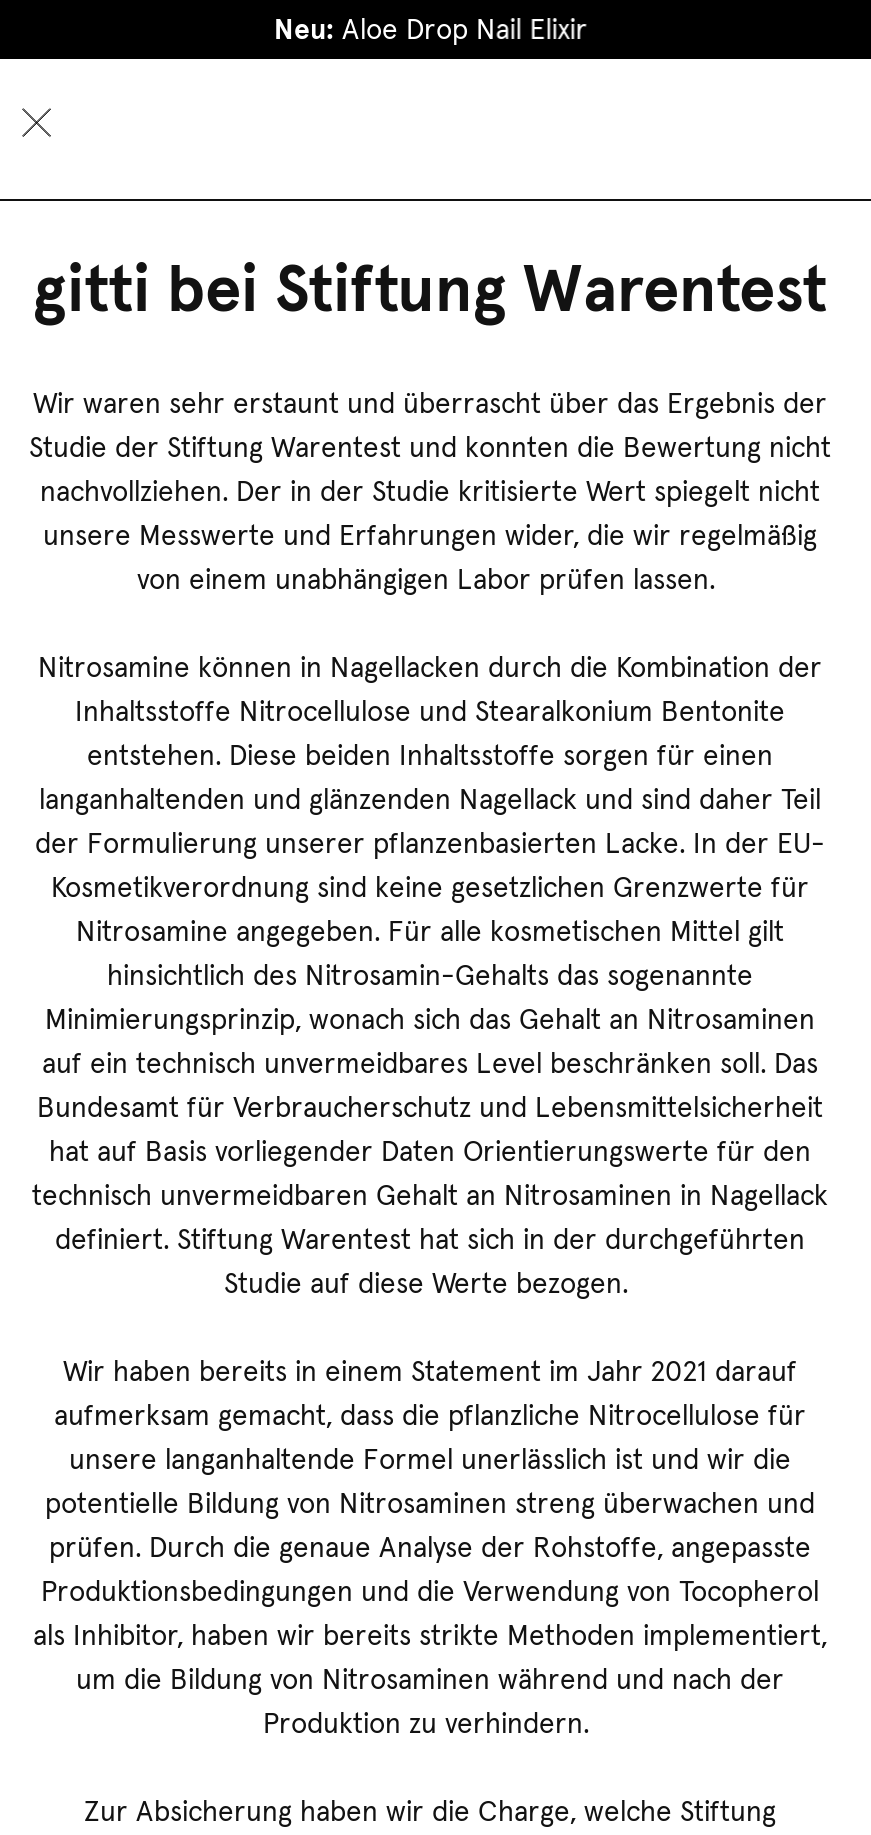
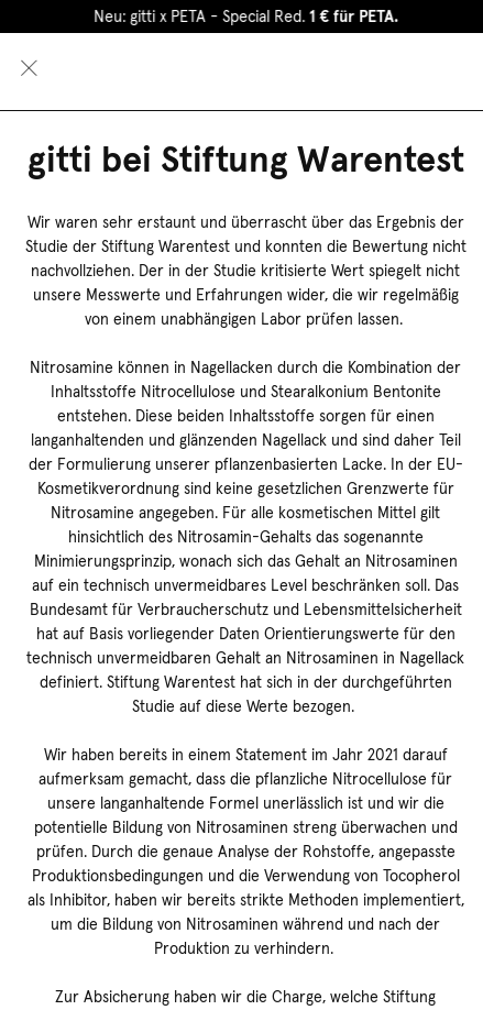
[273,11,587,47] Neu: Aloe Drop Nail Elixir -> [93,7,398,26] Neu: gitti x PETA - Special Red. 1 € für PETA.

